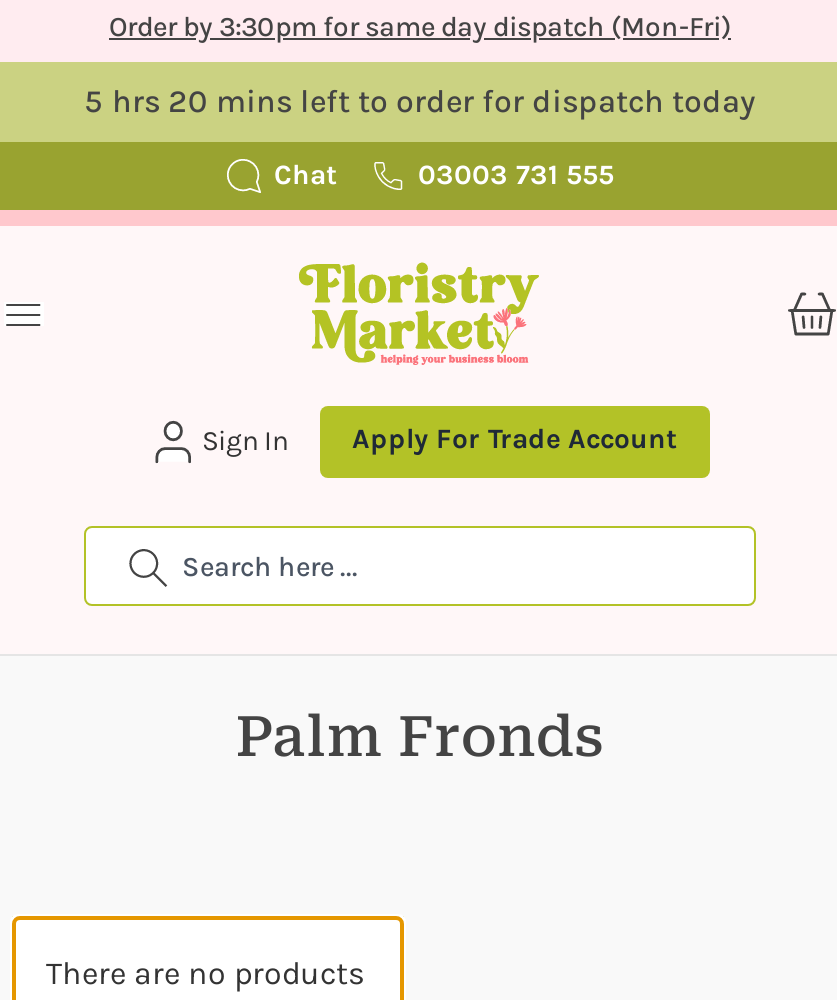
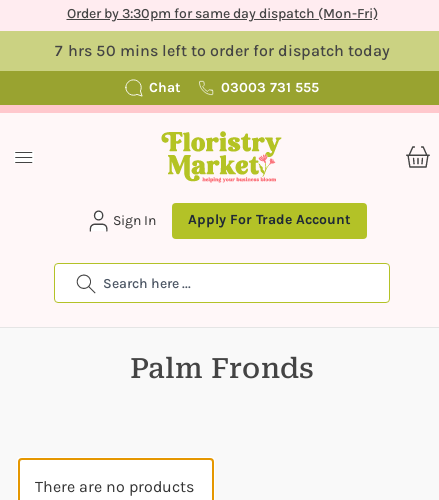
[84,82,756,120] 5 hrs 20 mins left to order for dispatch today -> [54,41,390,60] 7 hrs 50 mins left to order for dispatch today

